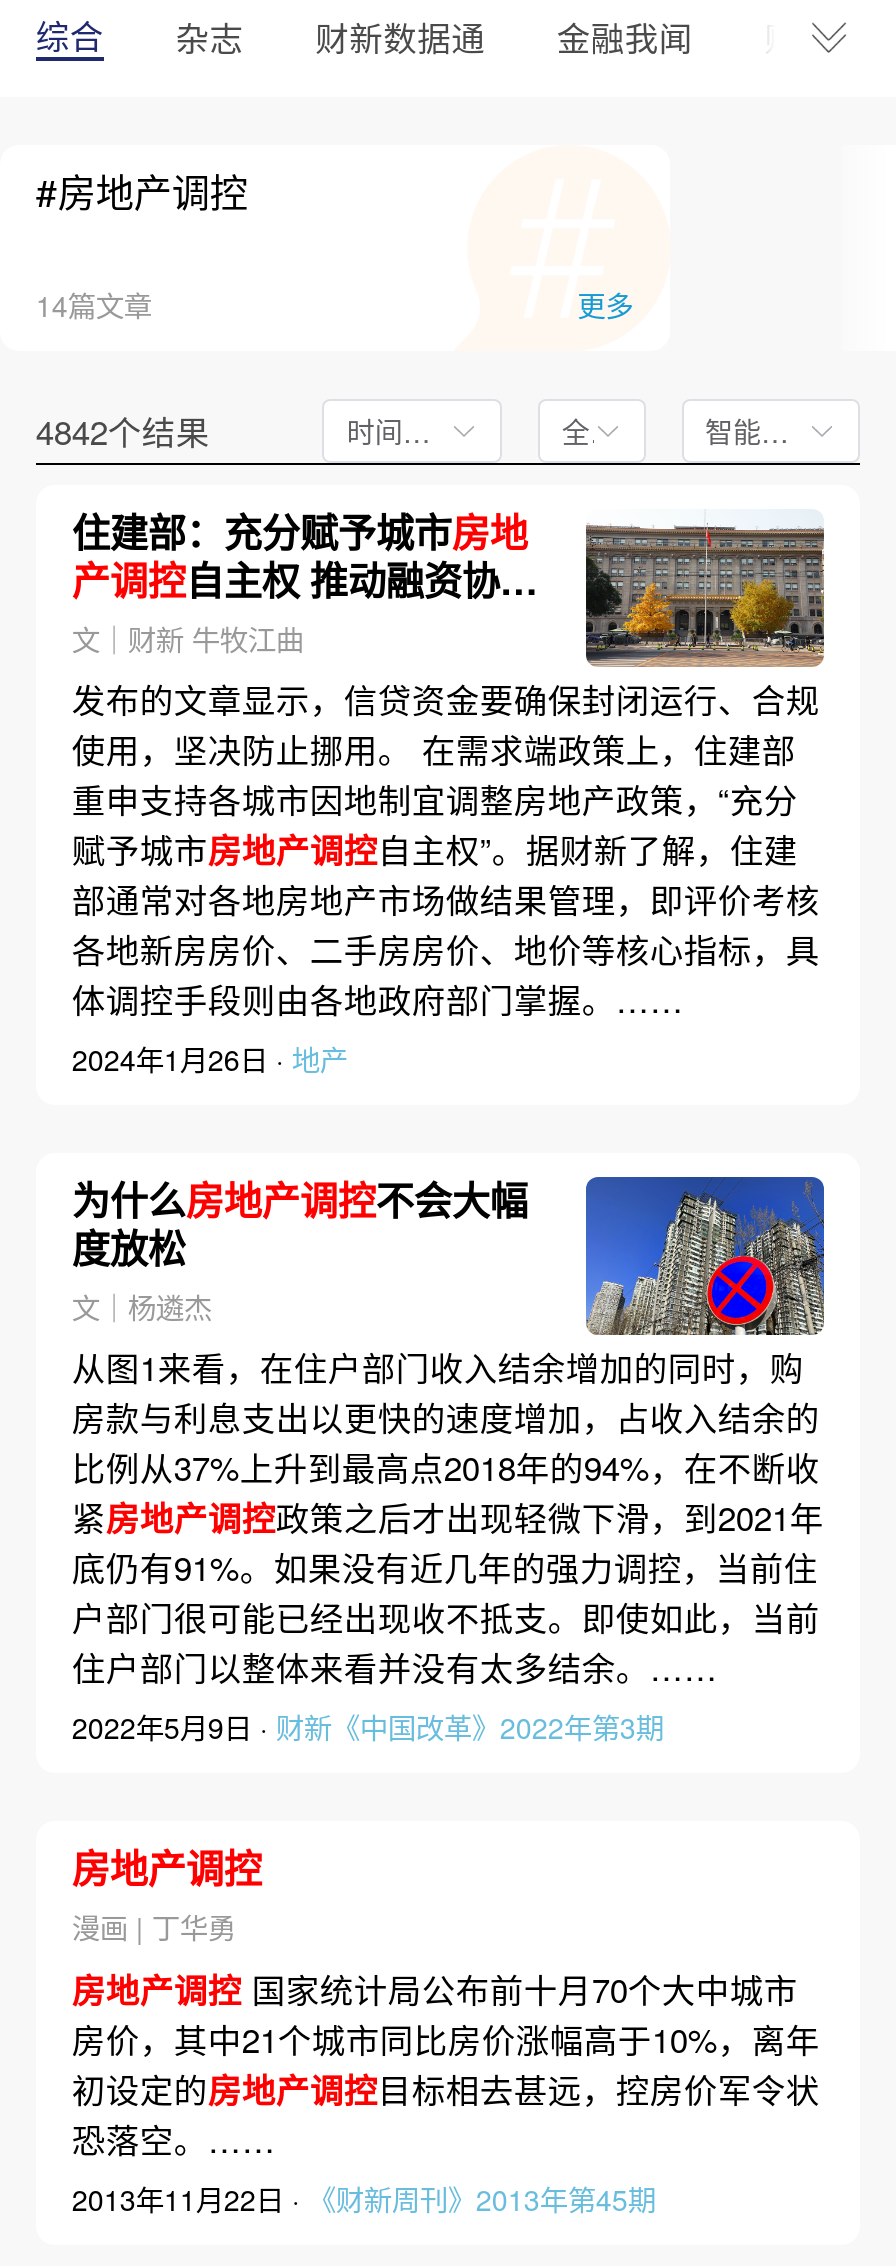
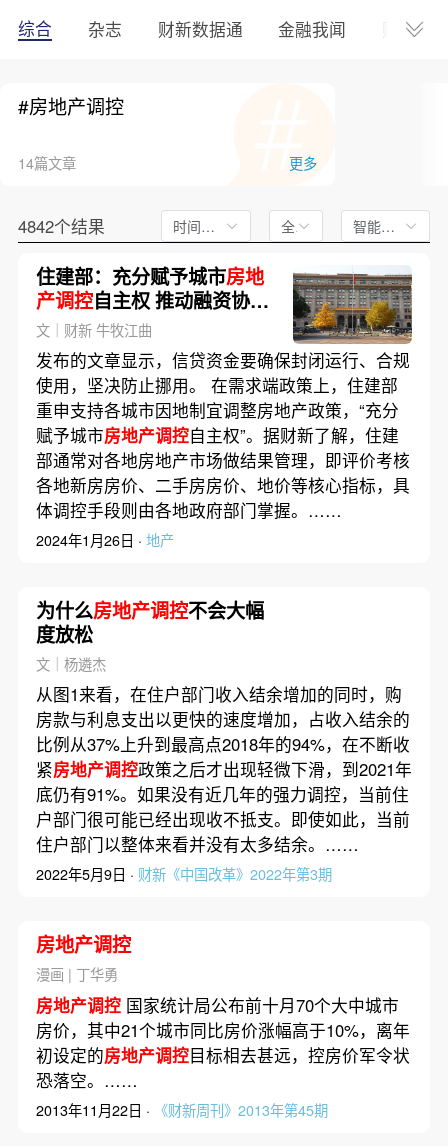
[584,1175,826,1337] [image] -> none

